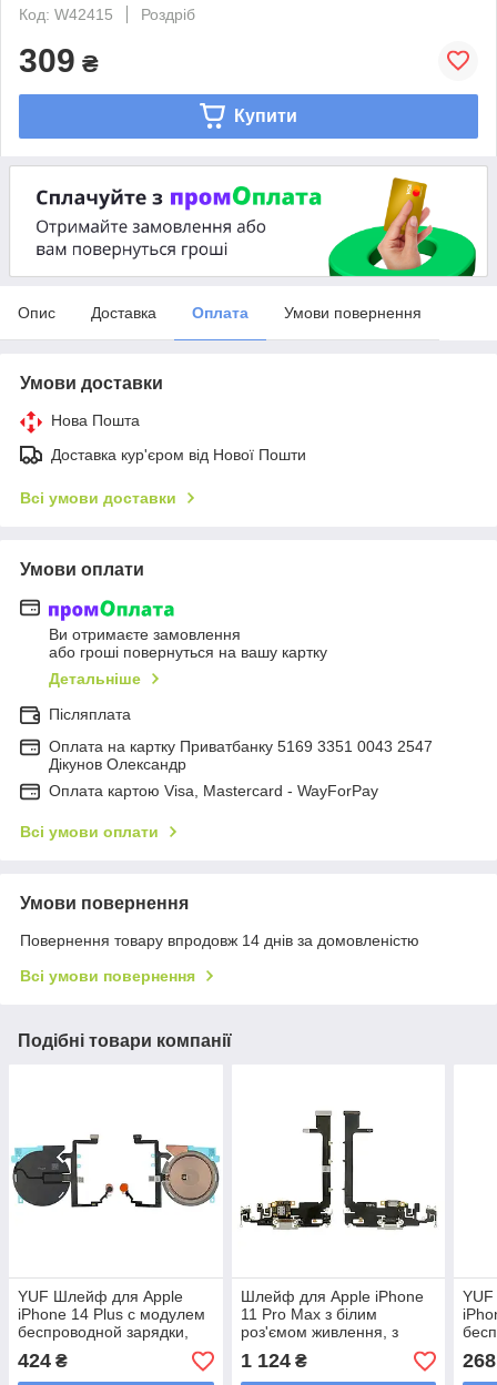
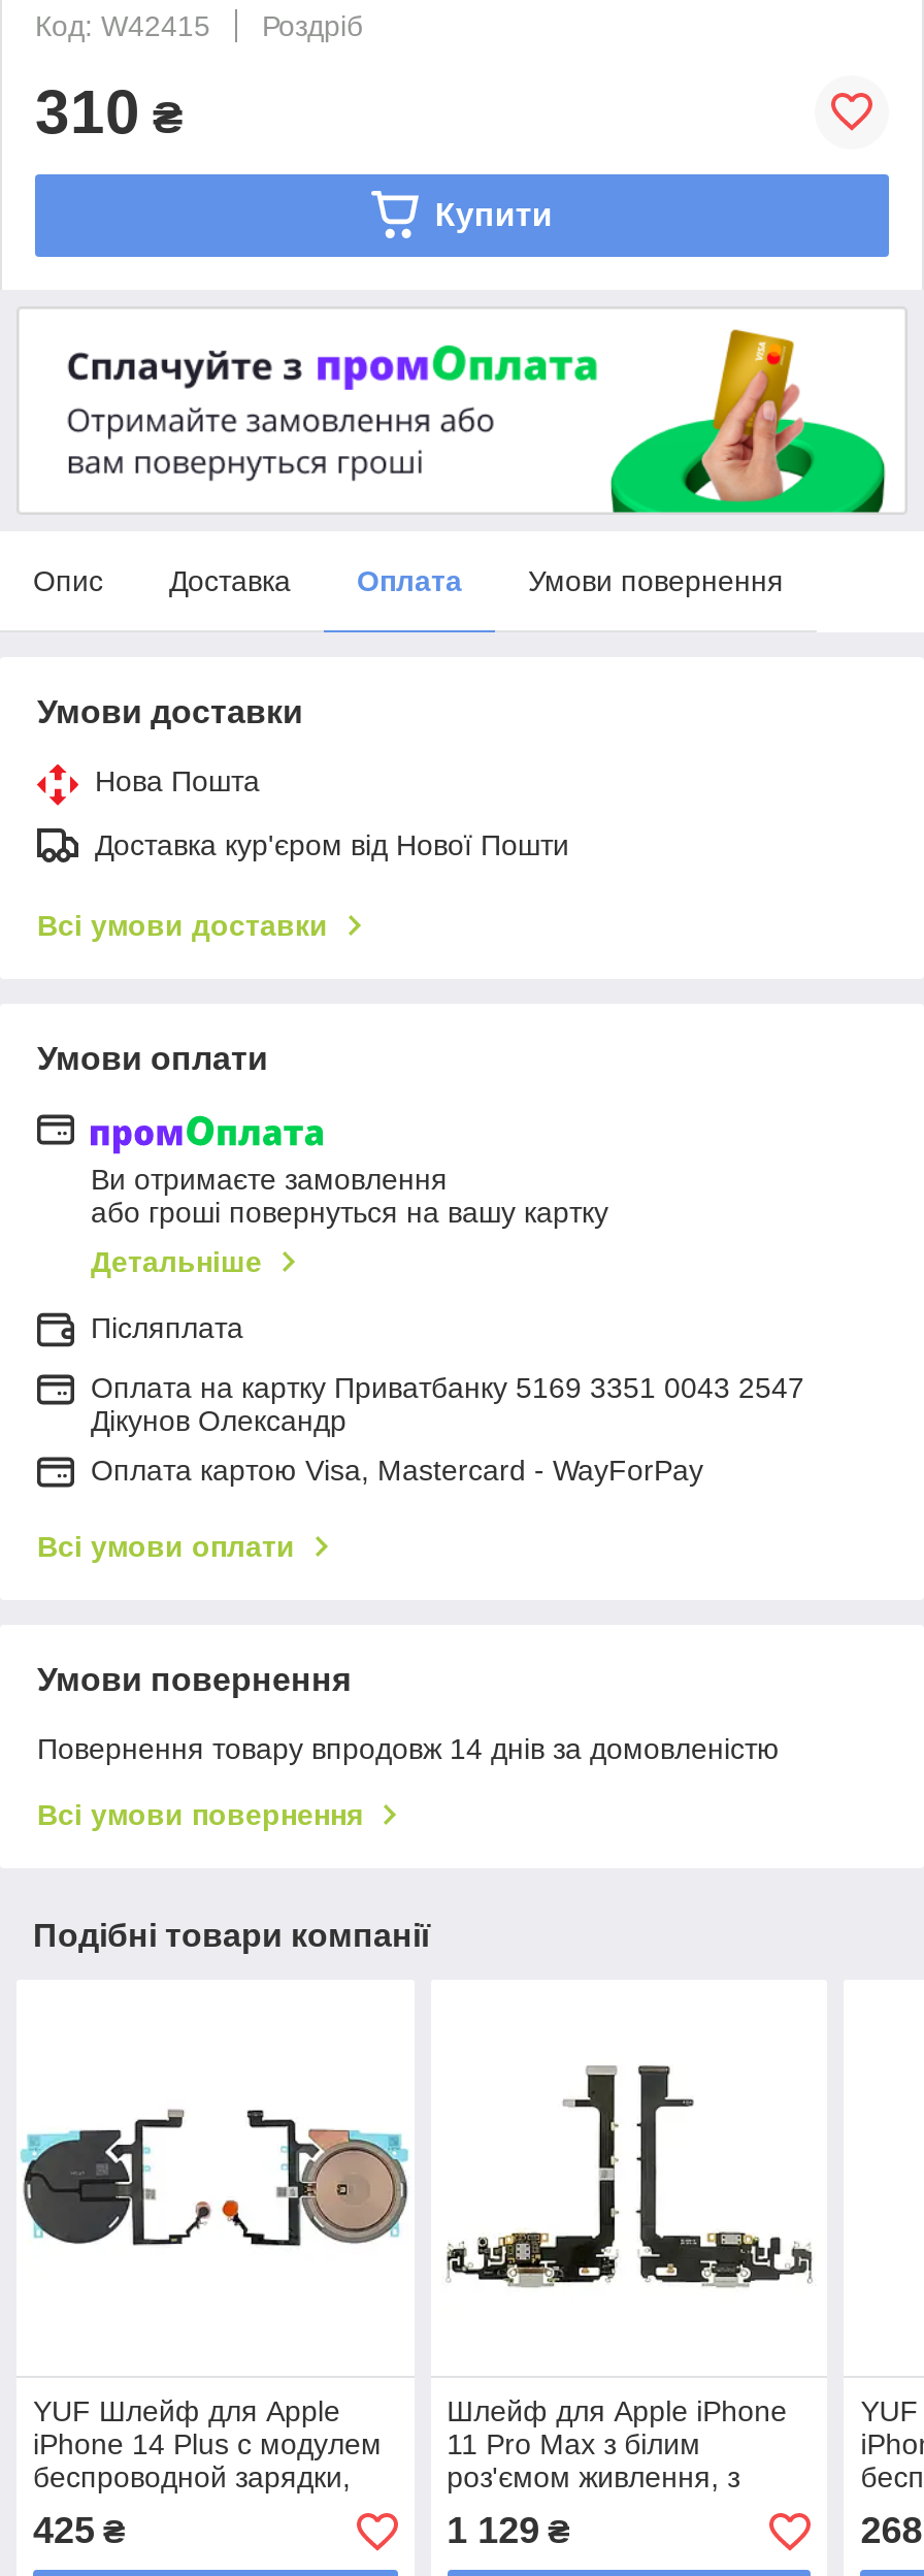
[19,42,99,79] 309 ₴ -> [35,77,184,145] 310 ₴
[18,1350,68,1372] 424 ₴ -> [33,2511,126,2552] 425 ₴
[240,1350,307,1372] 1 124 ₴ -> [447,2511,570,2552] 1 129 ₴

